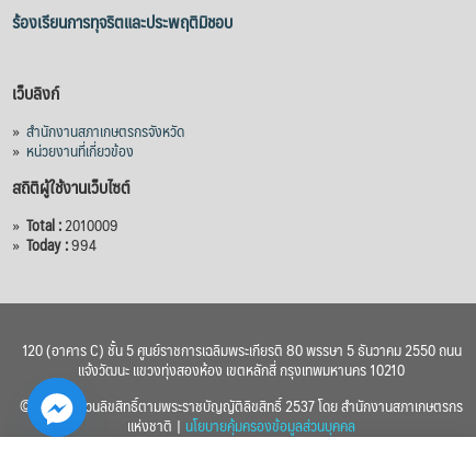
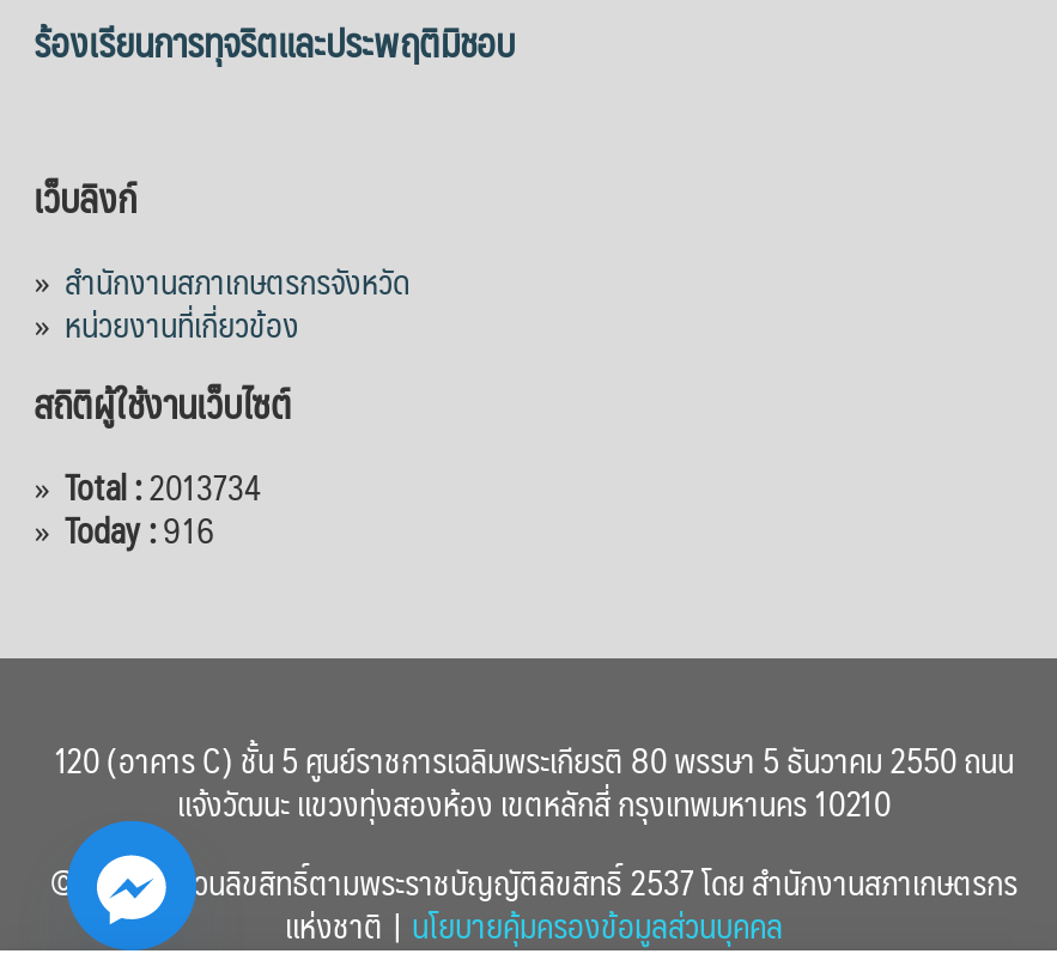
[12,212,118,238] » Total : 2010009 -> [34,458,261,515] » Total : 2013734
[12,231,97,258] » Today :994 -> [34,501,215,559] » Today :916

